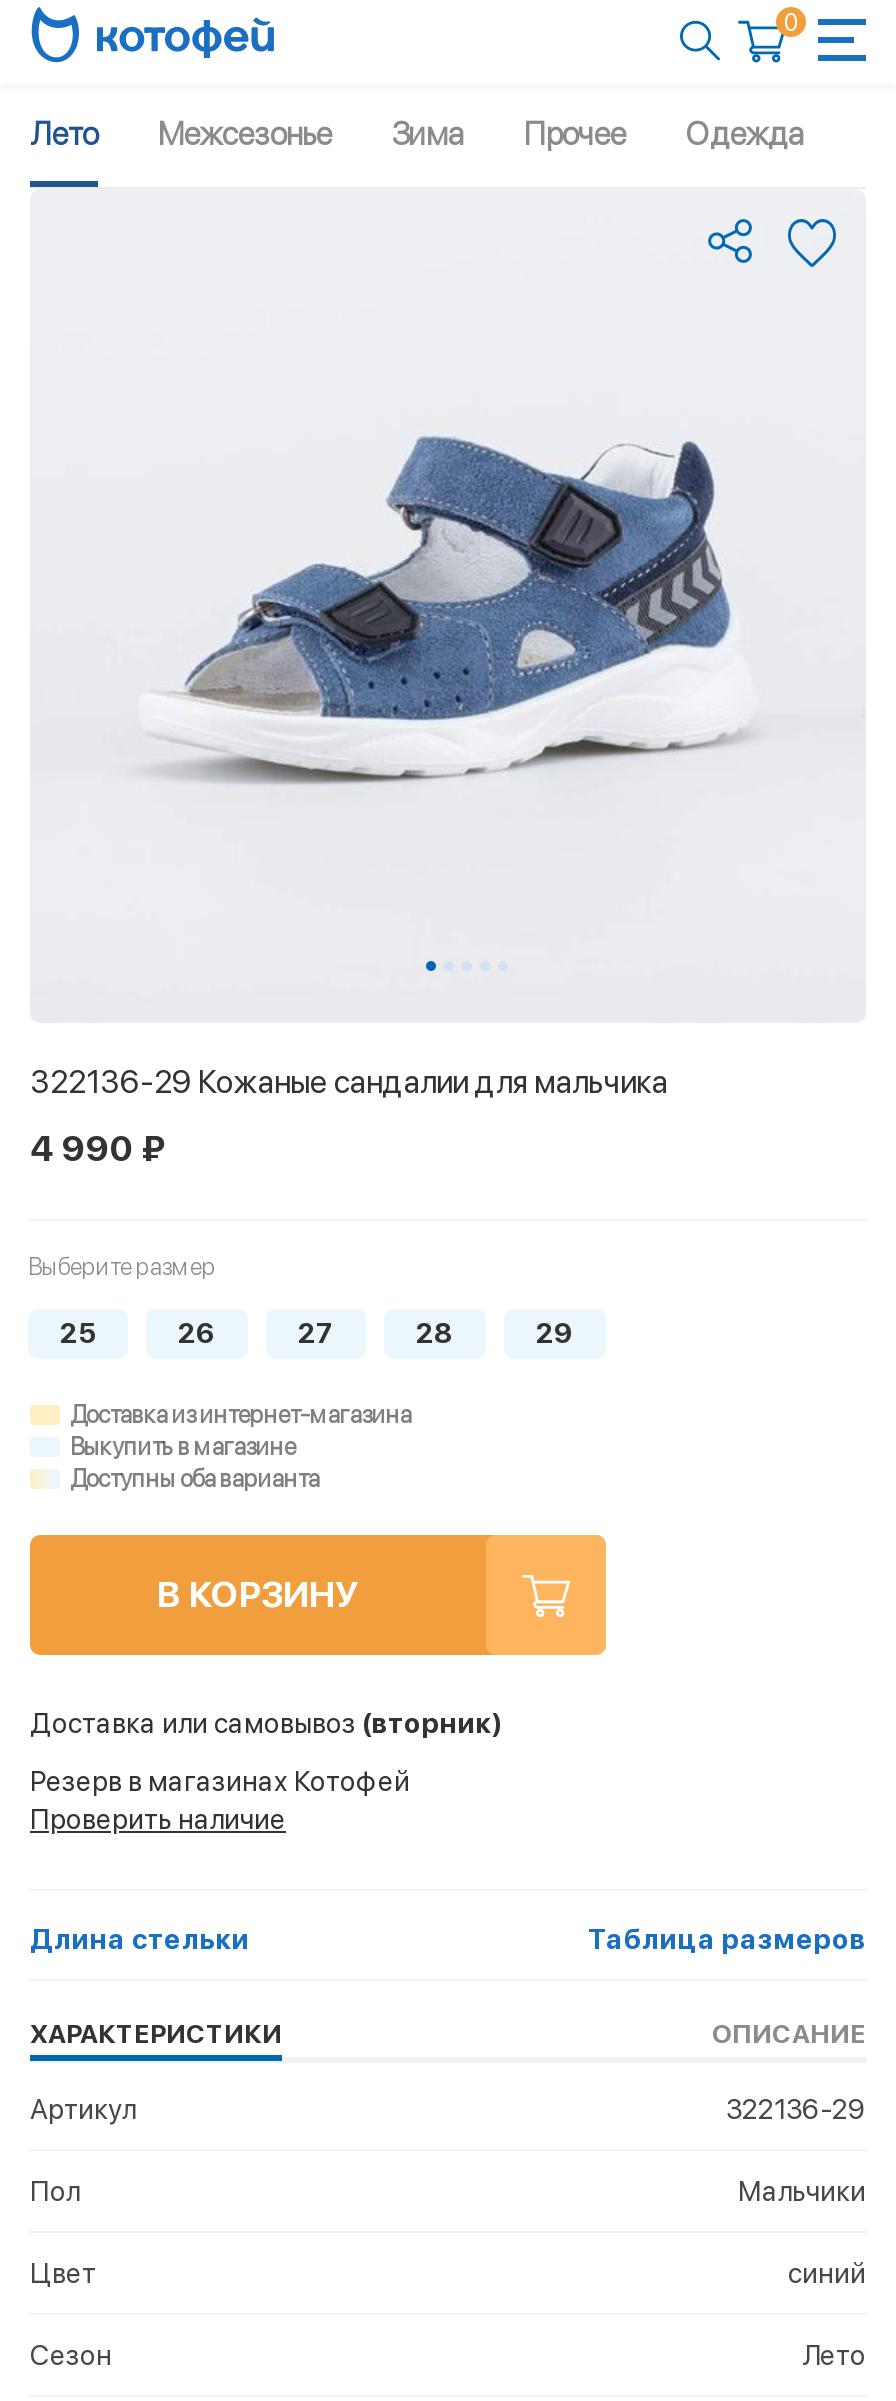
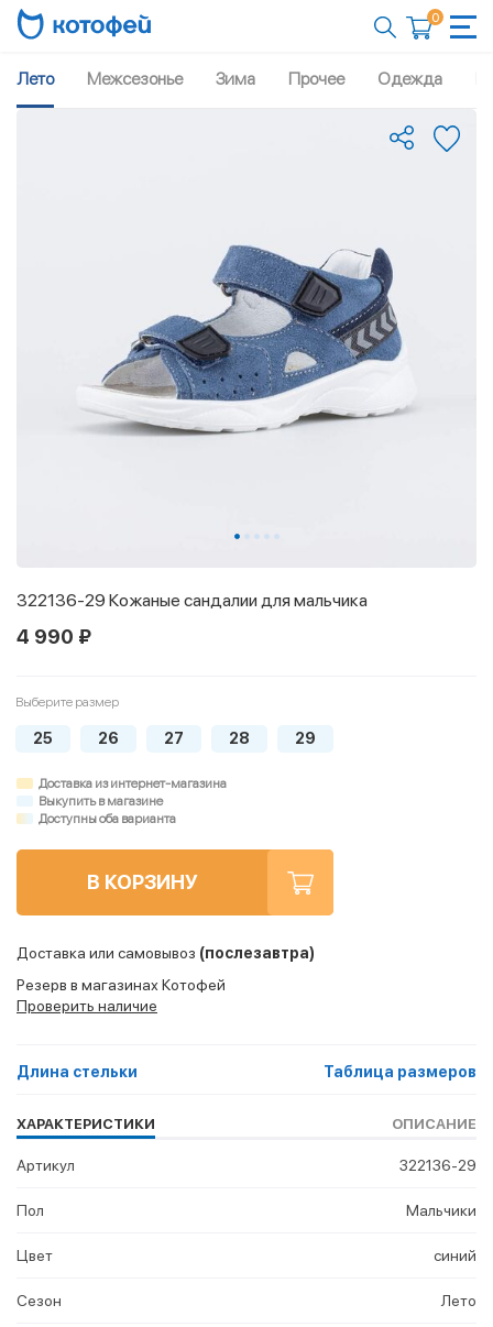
[30,1707,502,1739] Доставка или самовывоз (вторник) -> [17,944,315,962] Доставка или самовывоз (послезавтра)

